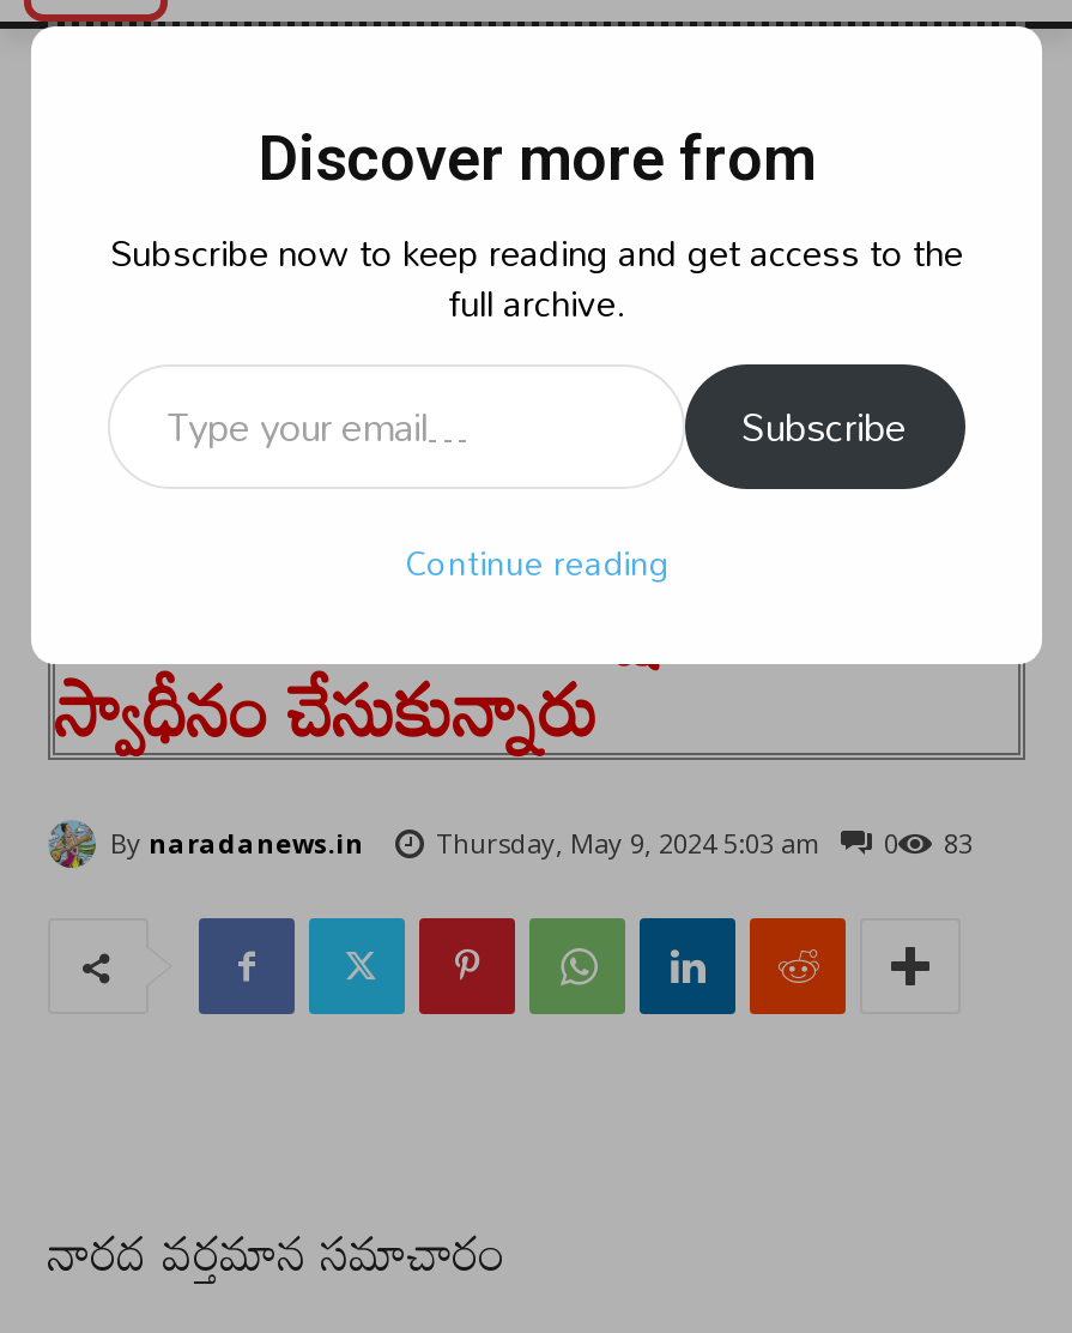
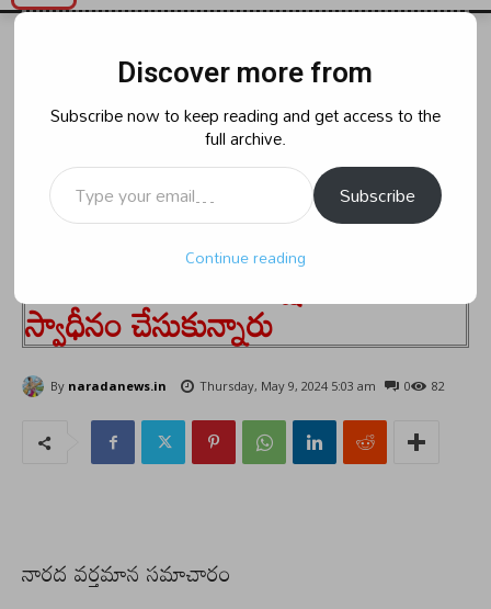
[110,824,973,861] By naradanews.in Thursday, May 9, 2024 5:03 am 0 83 -> [50,377,445,394] By naradanews.in Thursday, May 9, 2024 5:03 am 0 82

